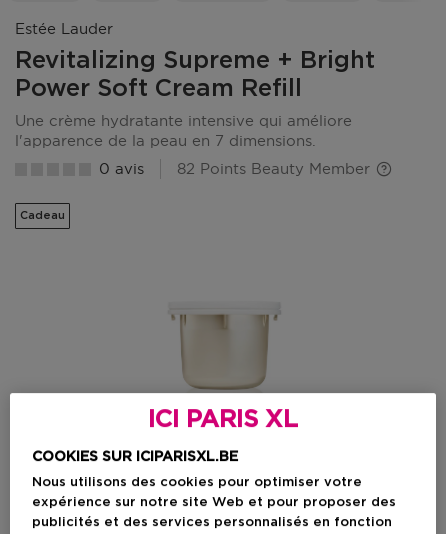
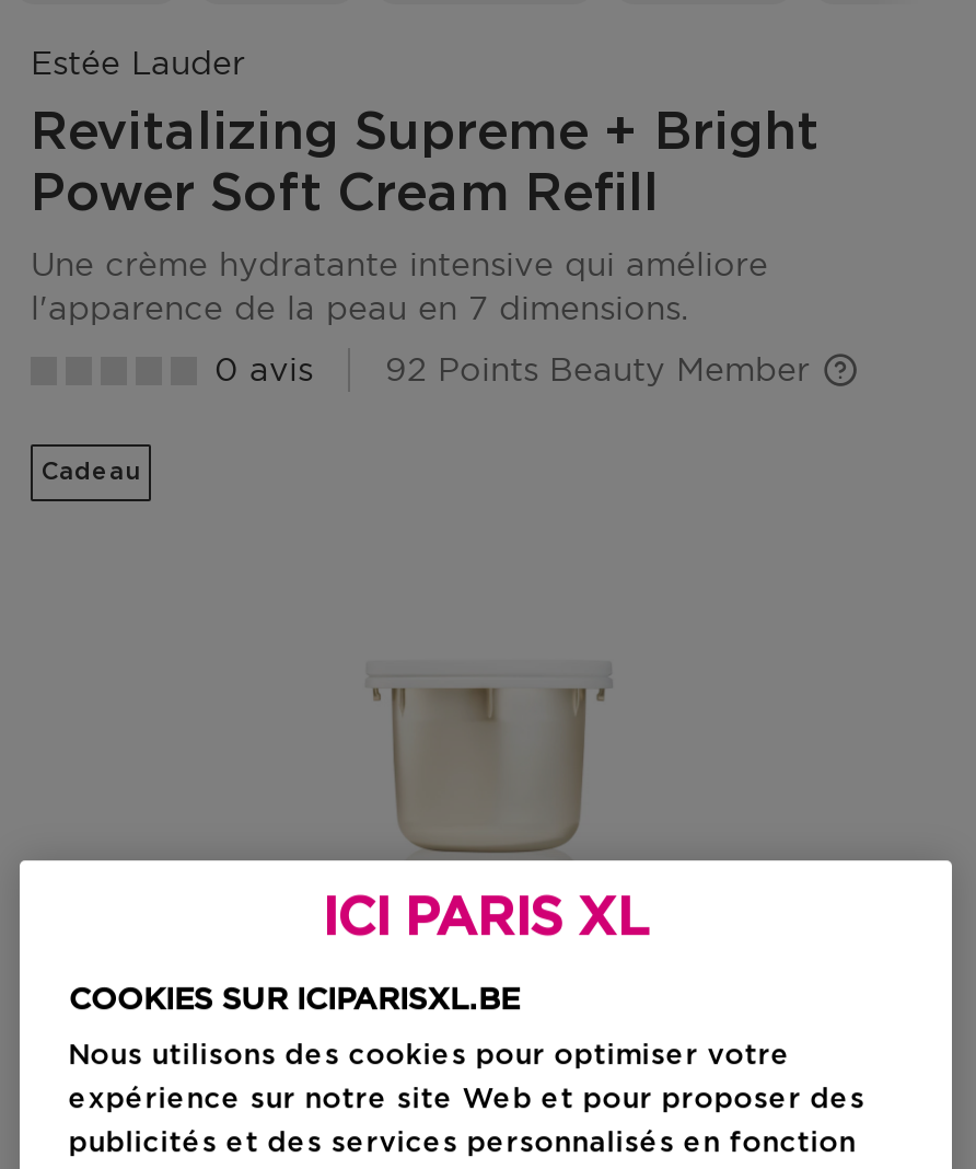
[177,160,370,177] 82 Points Beauty Member -> [385,350,810,387] 92 Points Beauty Member

